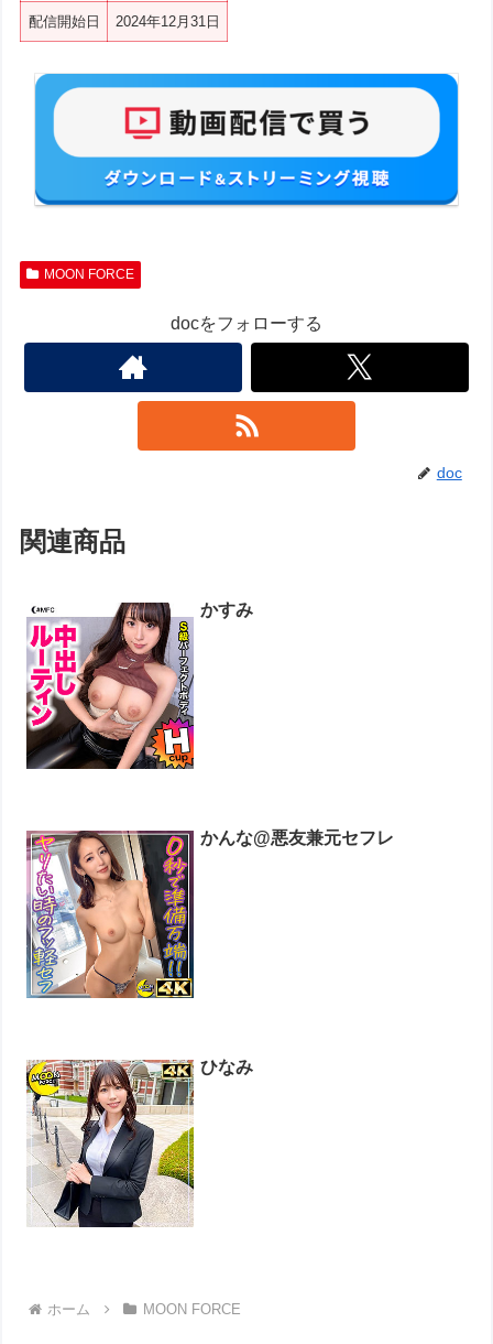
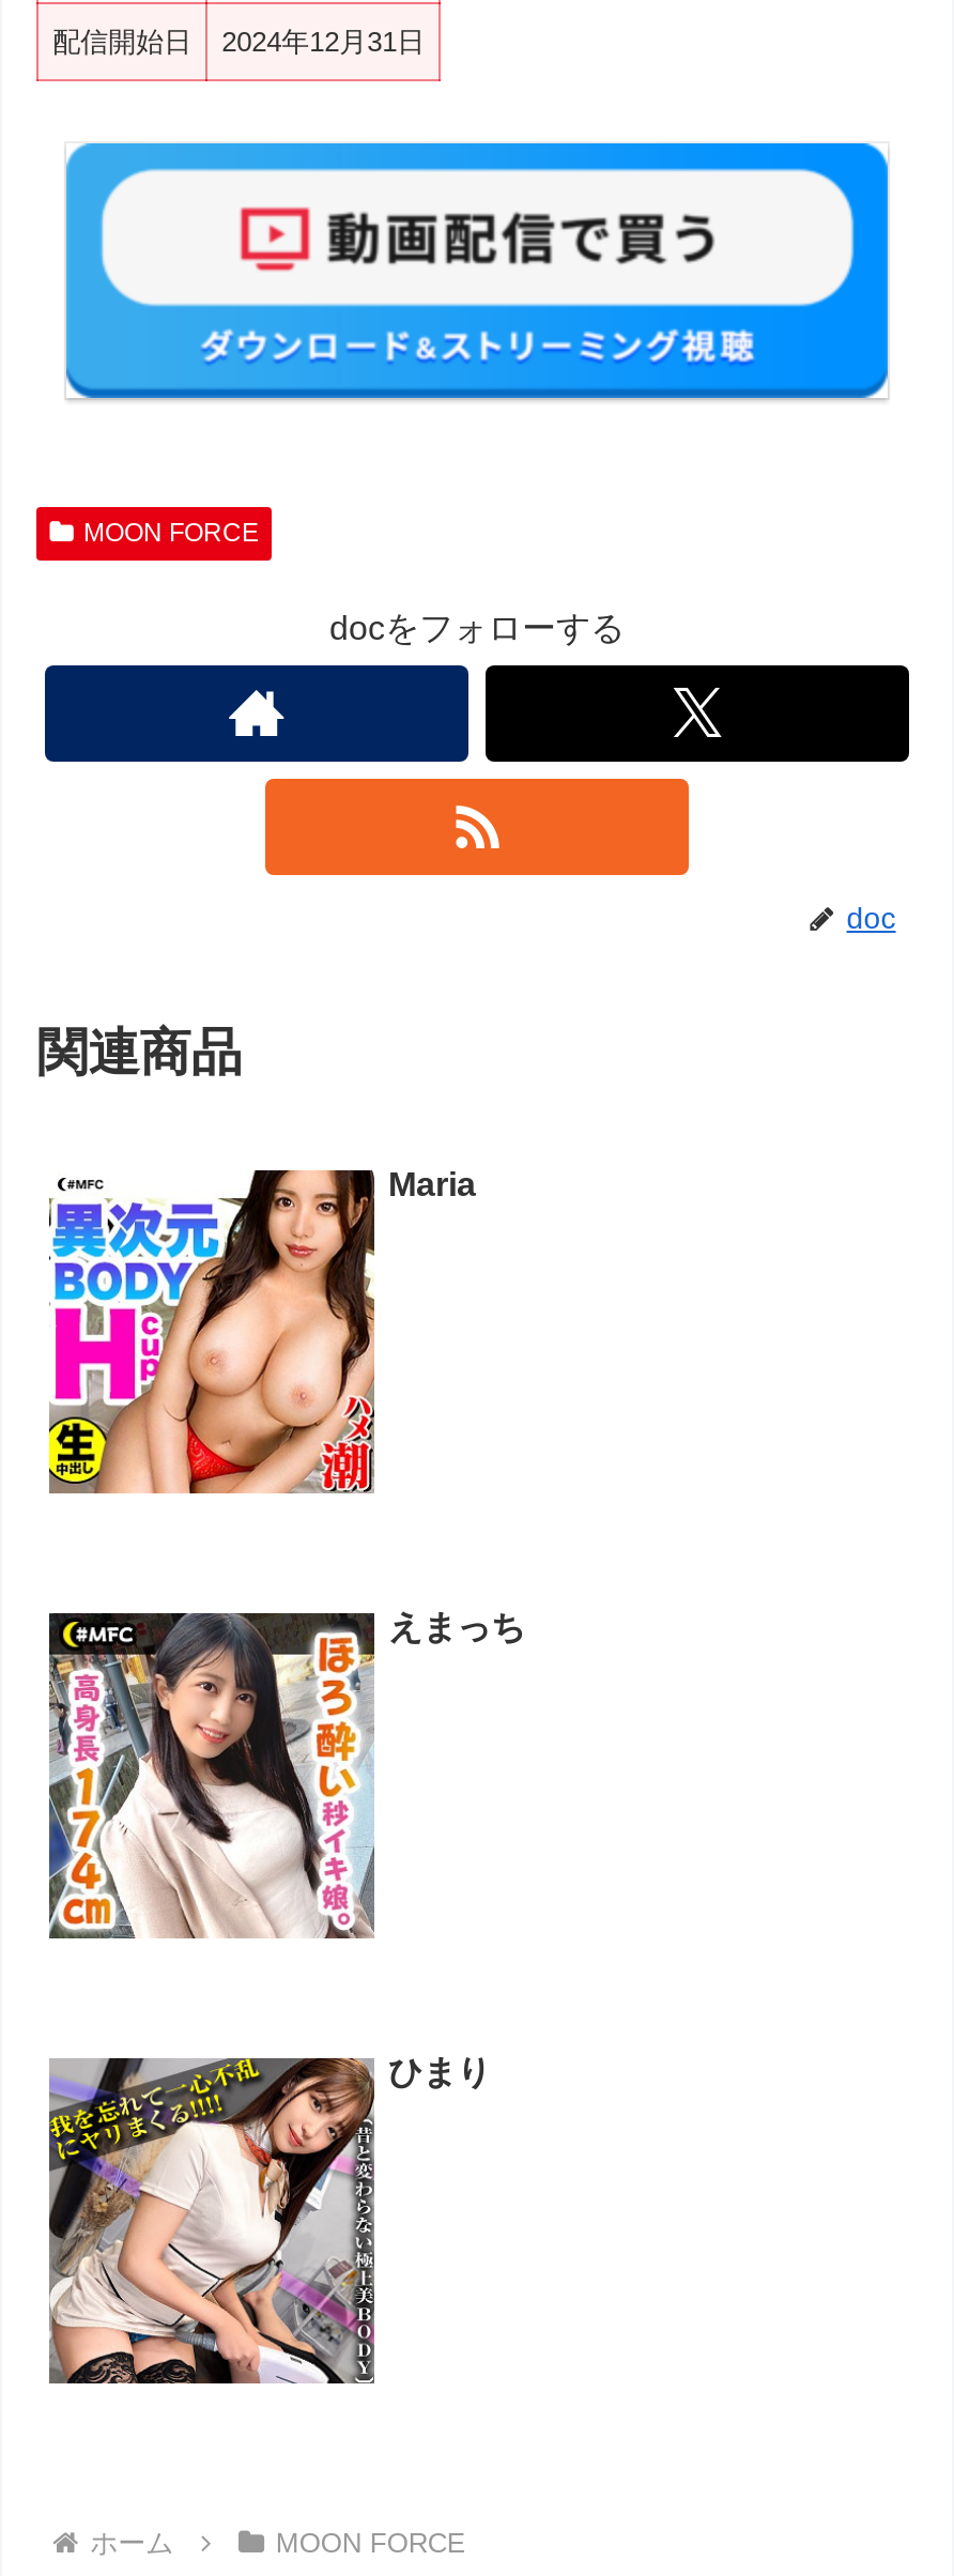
[25,600,254,770] [image] | かすみ -> [47,1165,476,1496] [image] | Maria
[25,829,395,999] [image] | かんな@悪友兼元セフレ -> [47,1609,525,1941] [image] | えまっち
[25,1057,254,1228] [image] | ひなみ -> [47,2054,491,2386] [image] | ひまり

